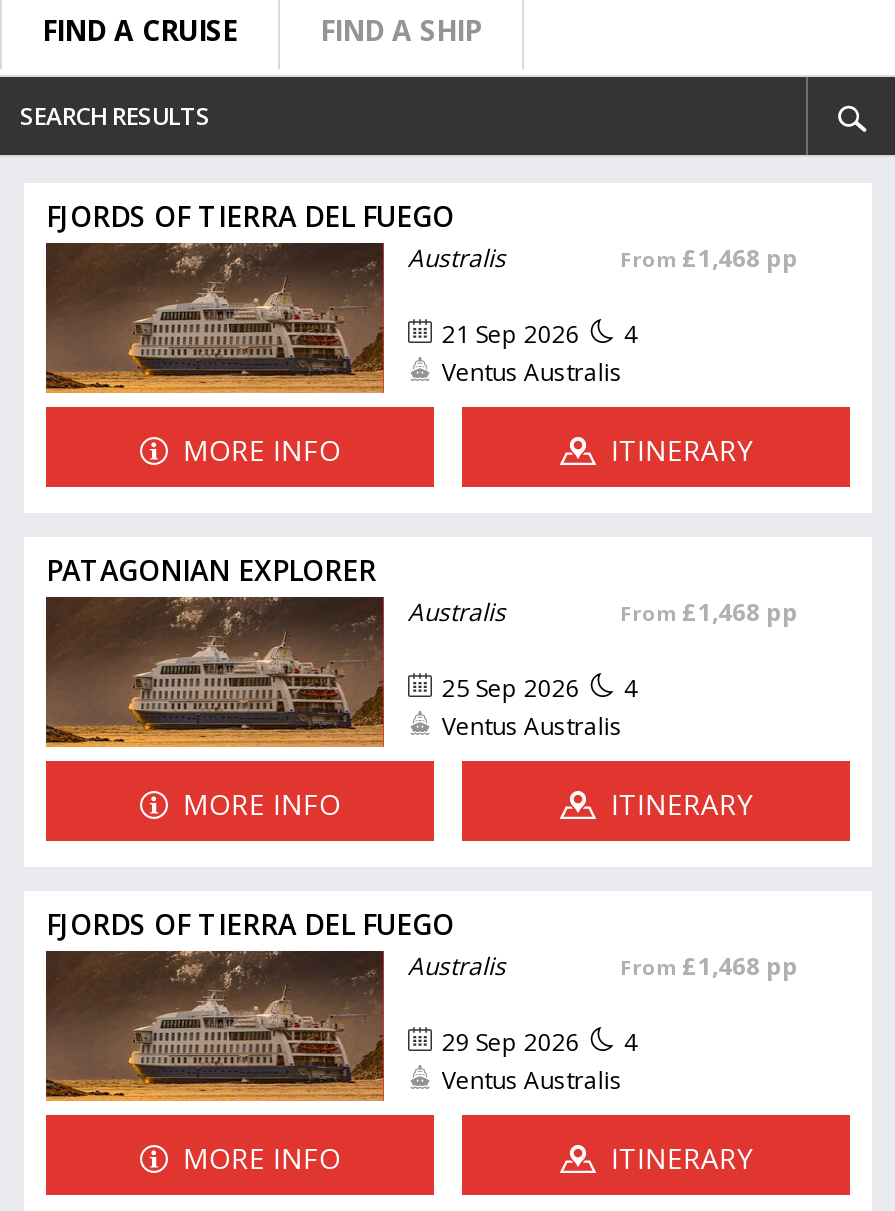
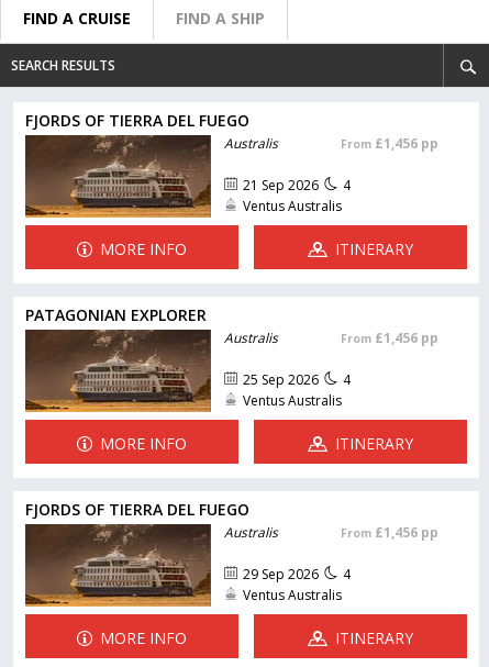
[620,241,798,275] From £1,468 pp -> [341,134,438,153] From £1,456 pp
[620,595,798,629] From £1,468 pp -> [341,329,438,347] From £1,456 pp
[620,949,798,983] From £1,468 pp -> [341,523,438,542] From £1,456 pp

